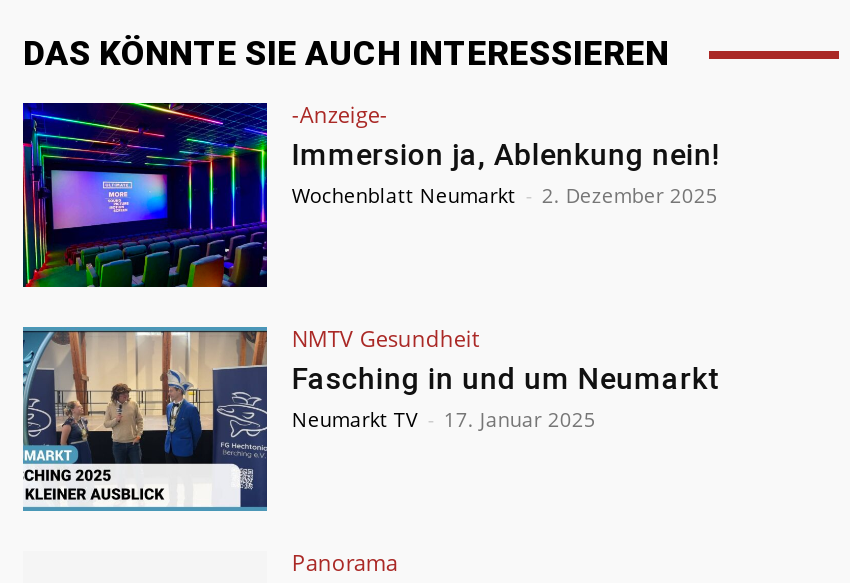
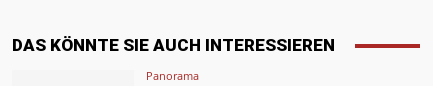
[21,100,720,290] [image] | -Anzeige- | Immersion ja, Ablenkung nein! | Wochenblatt Neumarkt - 2. Dezember 2025 -> none
[21,324,720,512] [image] | NMTV Gesundheit | Fasching in und um Neumarkt | Neumarkt TV - 17. Januar 2025 -> none

